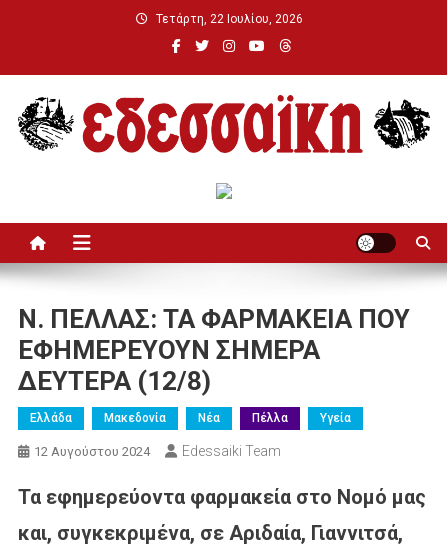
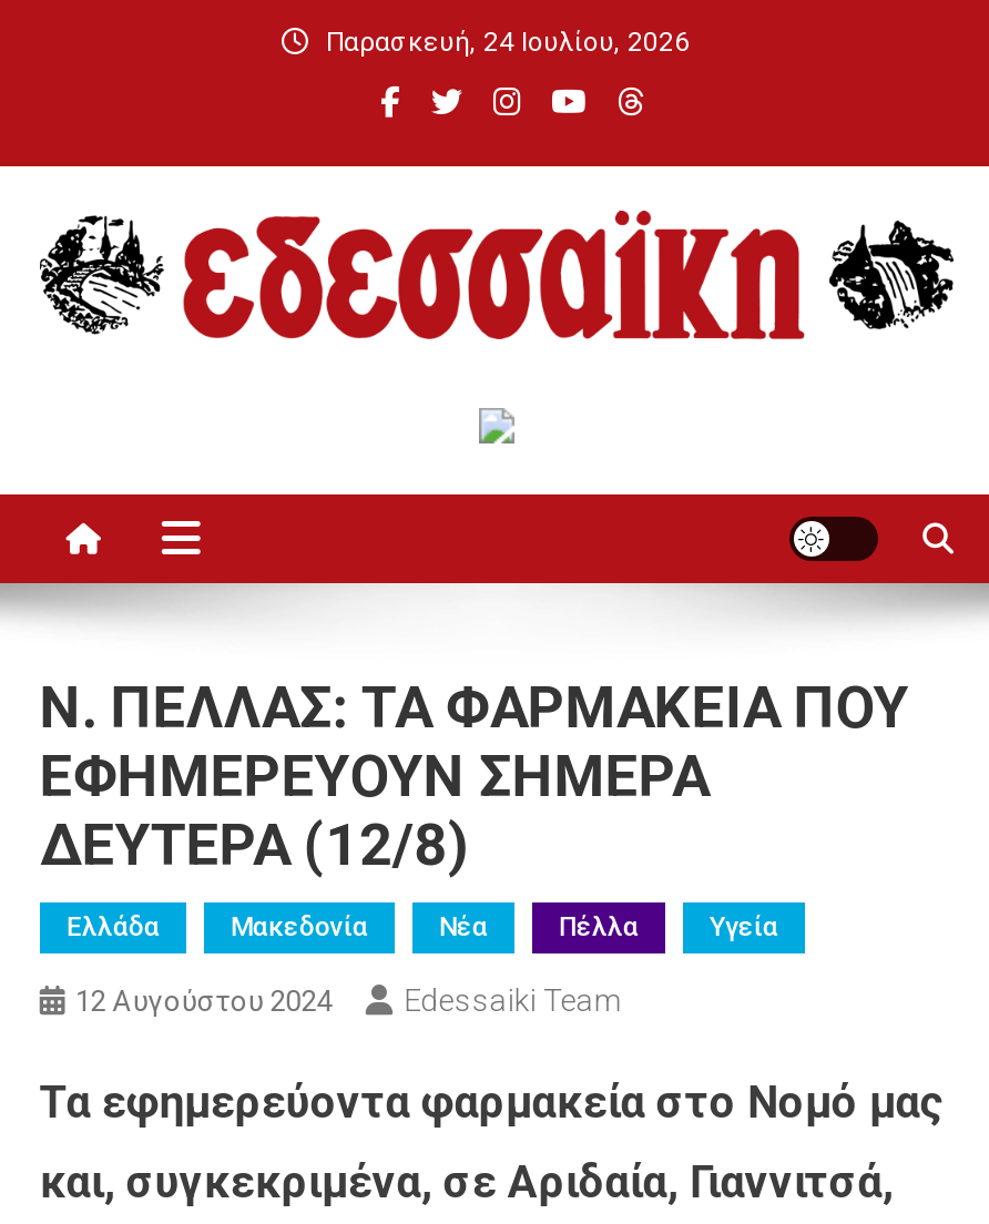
[155,12,302,26] Τετάρτη, 22 Ιουλίου, 2026 -> [326,27,690,58] Παρασκευή, 24 Ιουλίου, 2026

